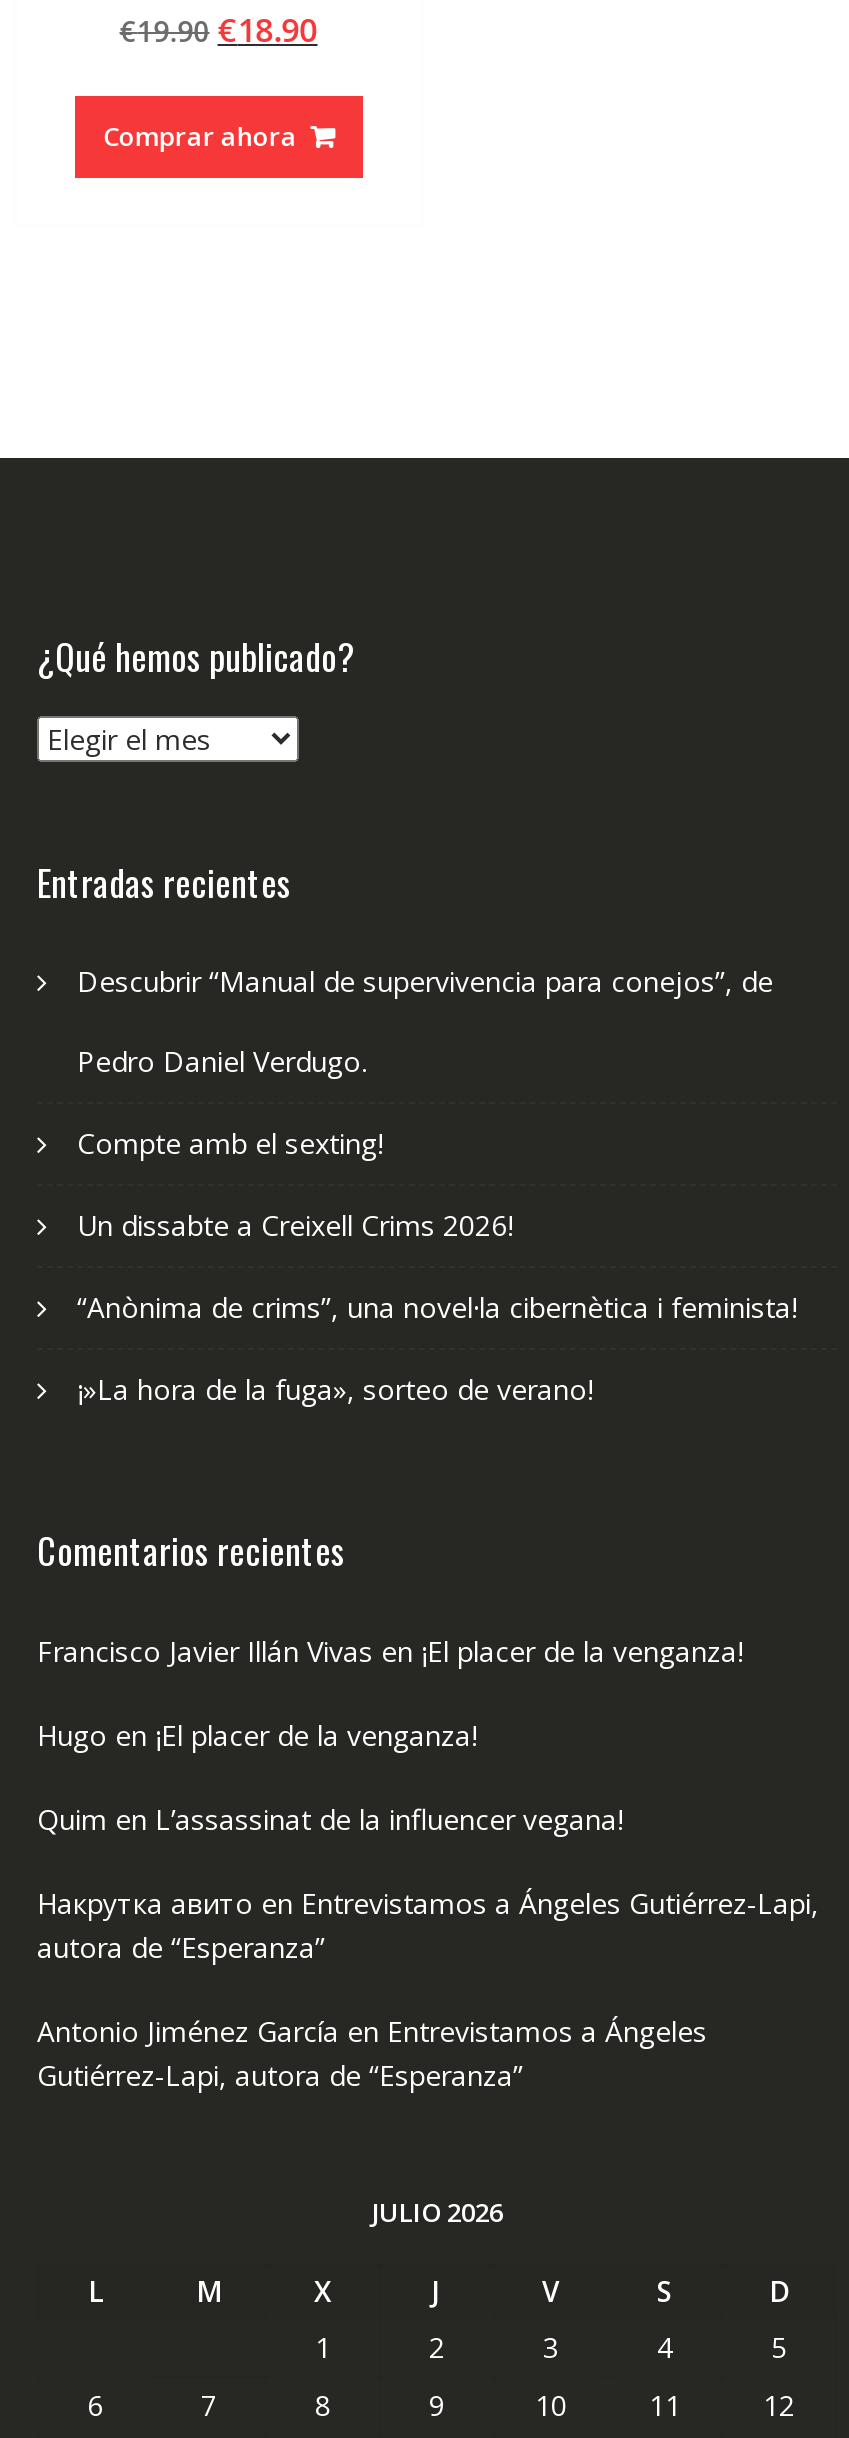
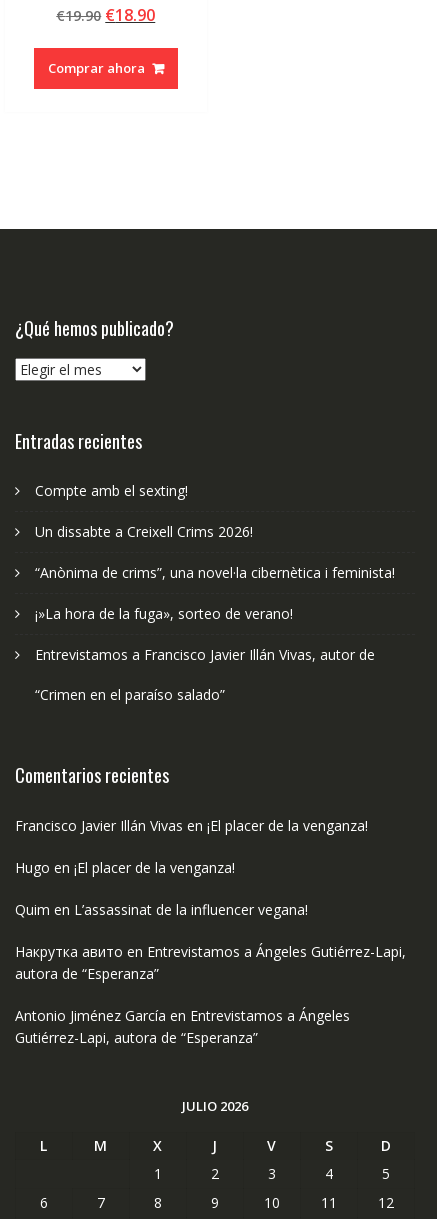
[77,962,773,1080] Descubrir “Manual de supervivencia para conejos”, de | Pedro Daniel Verdugo. -> none
moved [77,1124,797,1408] -> [35,481,395,623]: Compte amb el sexting! | Un dissabte a Creixell Crims 2026! | “Anònima de crims”, una novel·la cibernètica i feminista! | ¡»La hora de la fuga», sorteo de verano!
none -> [35,645,375,704] Entrevistamos a Francisco Javier Illán Vivas, autor de | “Crimen en el paraíso salado”

